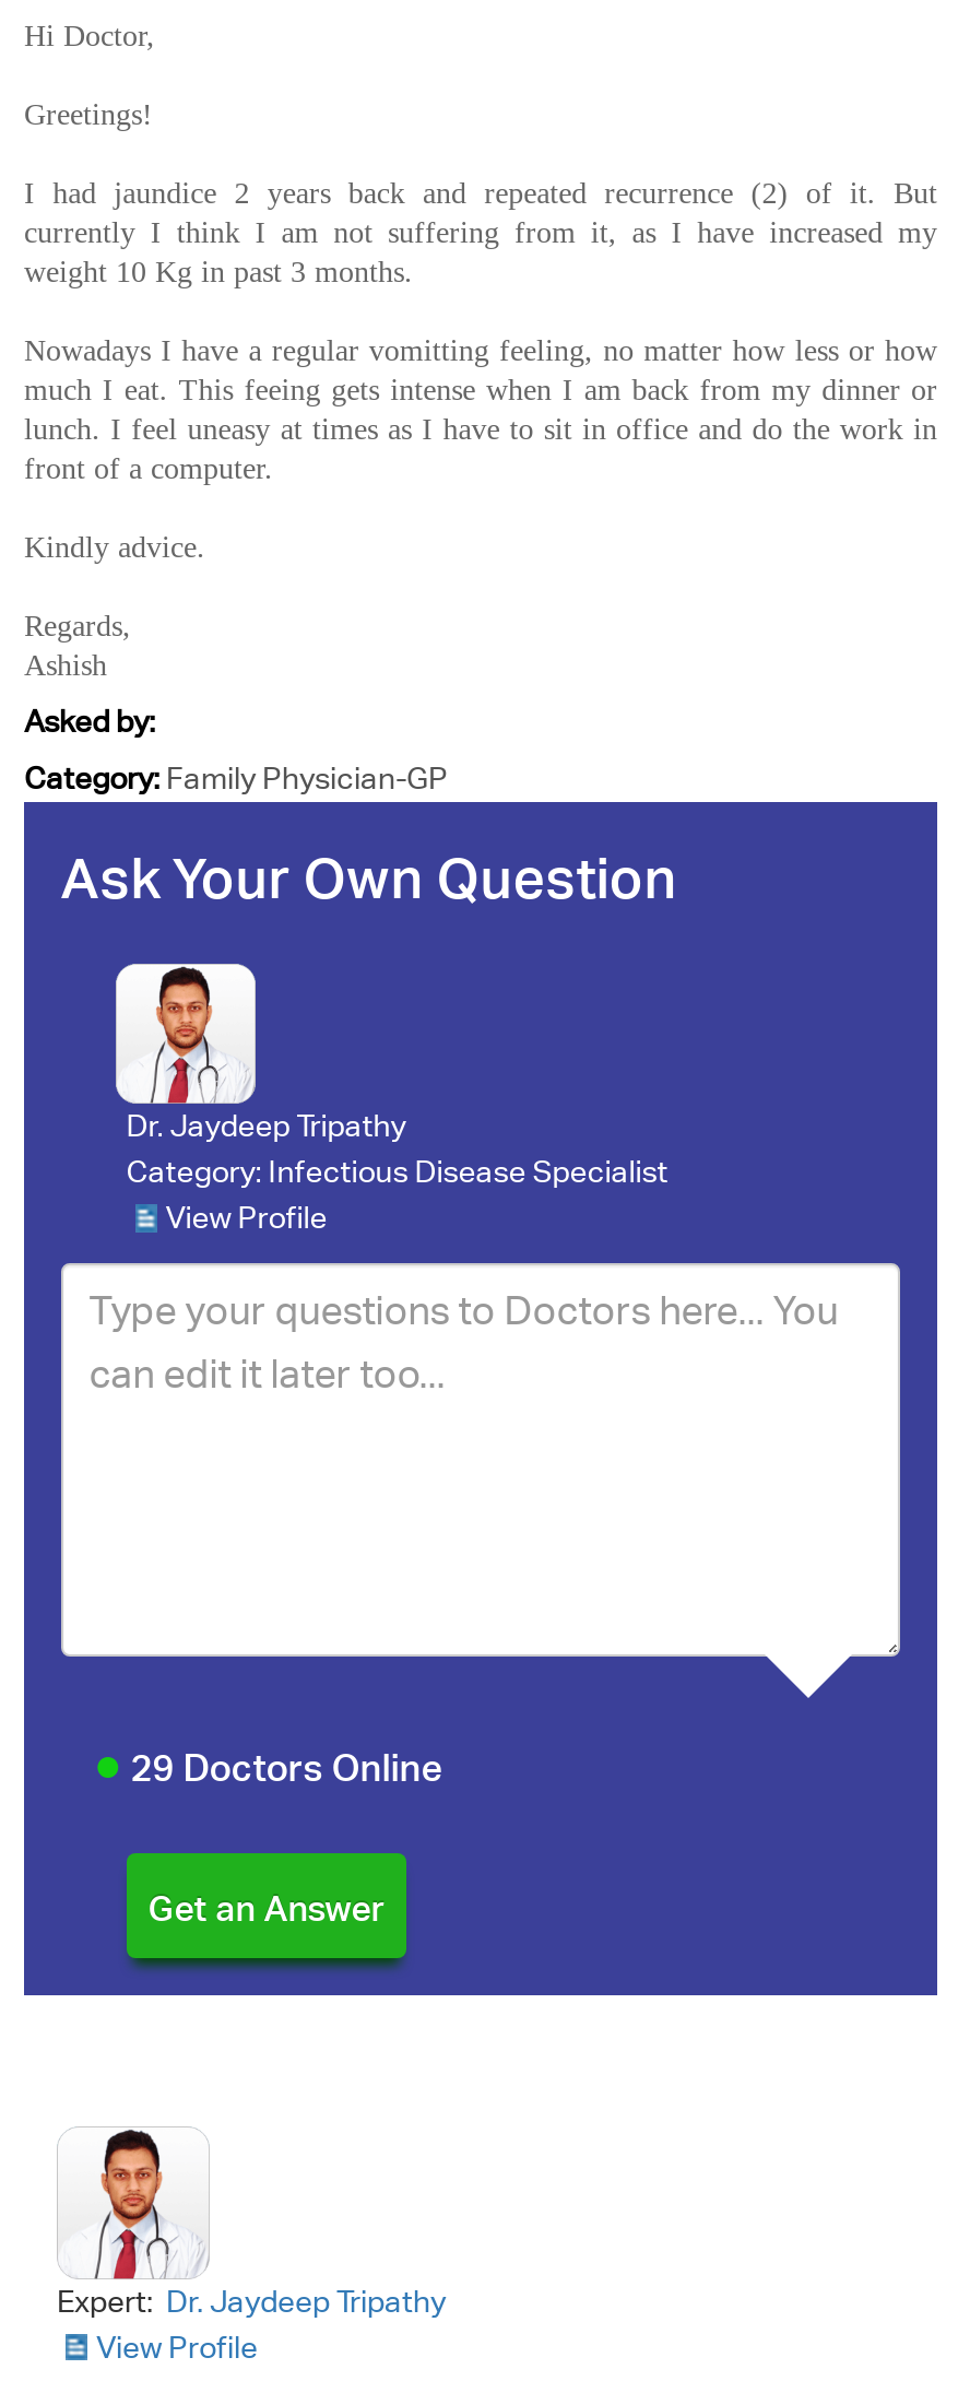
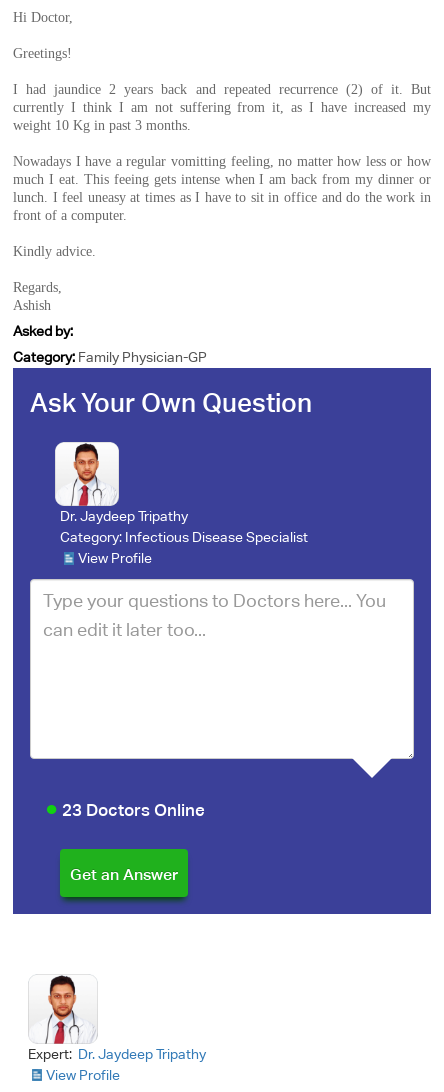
[122,1746,443,1789] 29 Doctors Online -> [58,800,205,820] 23 Doctors Online

